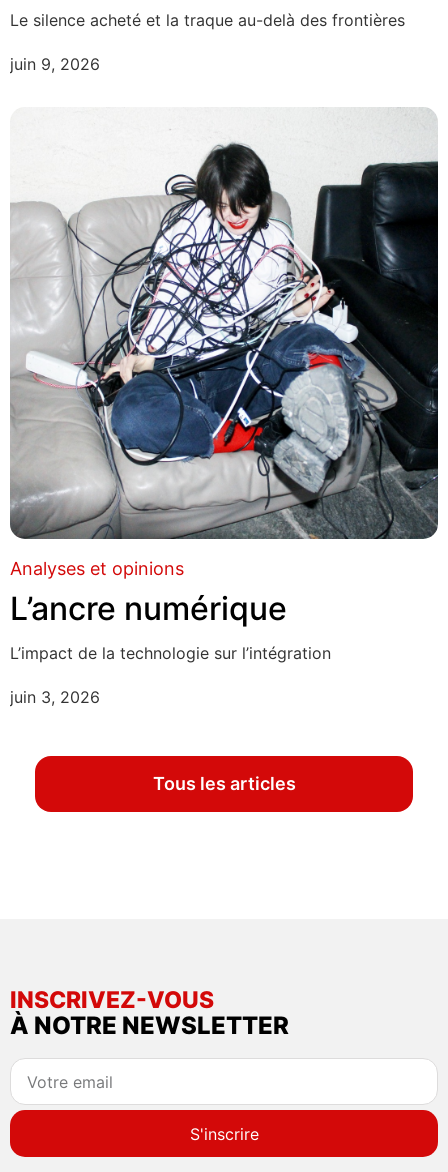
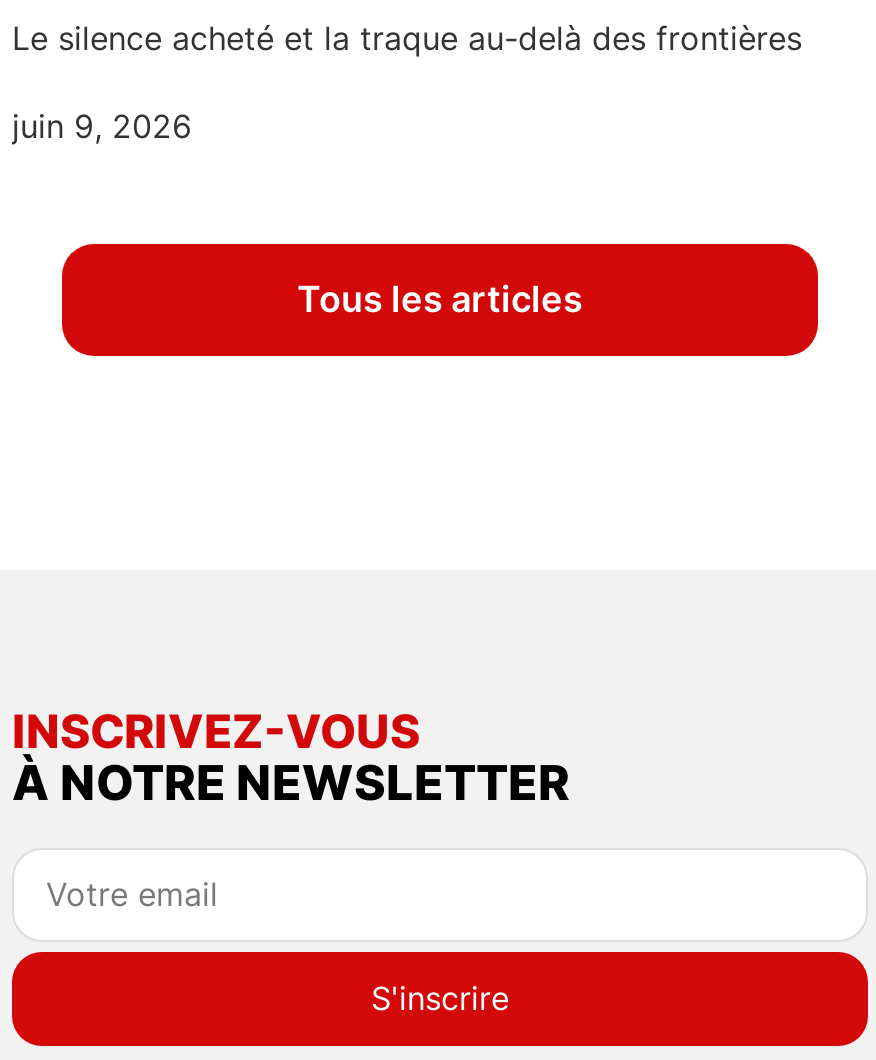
[9,108,439,707] [image] | Analyses et opinions | L’ancre numérique | L’impact de la technologie sur l’intégration | juin 3, 2026 -> none

